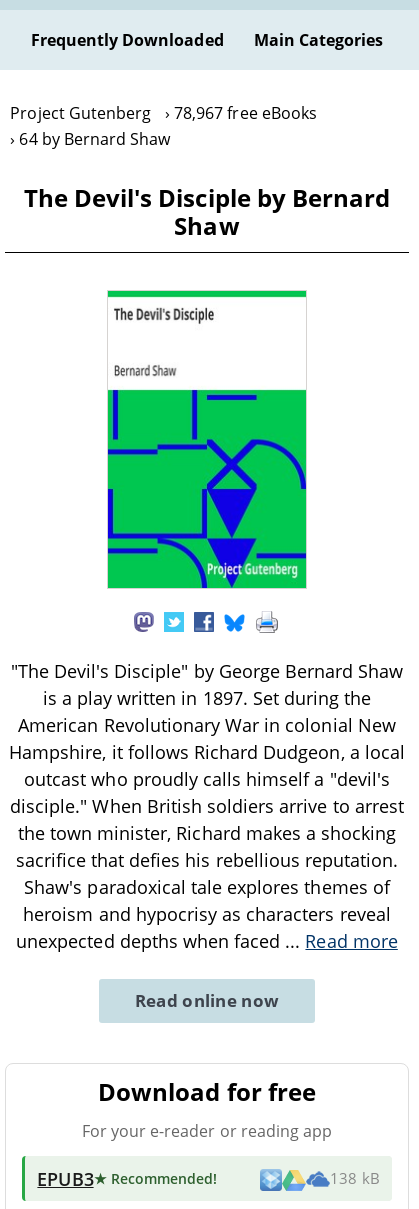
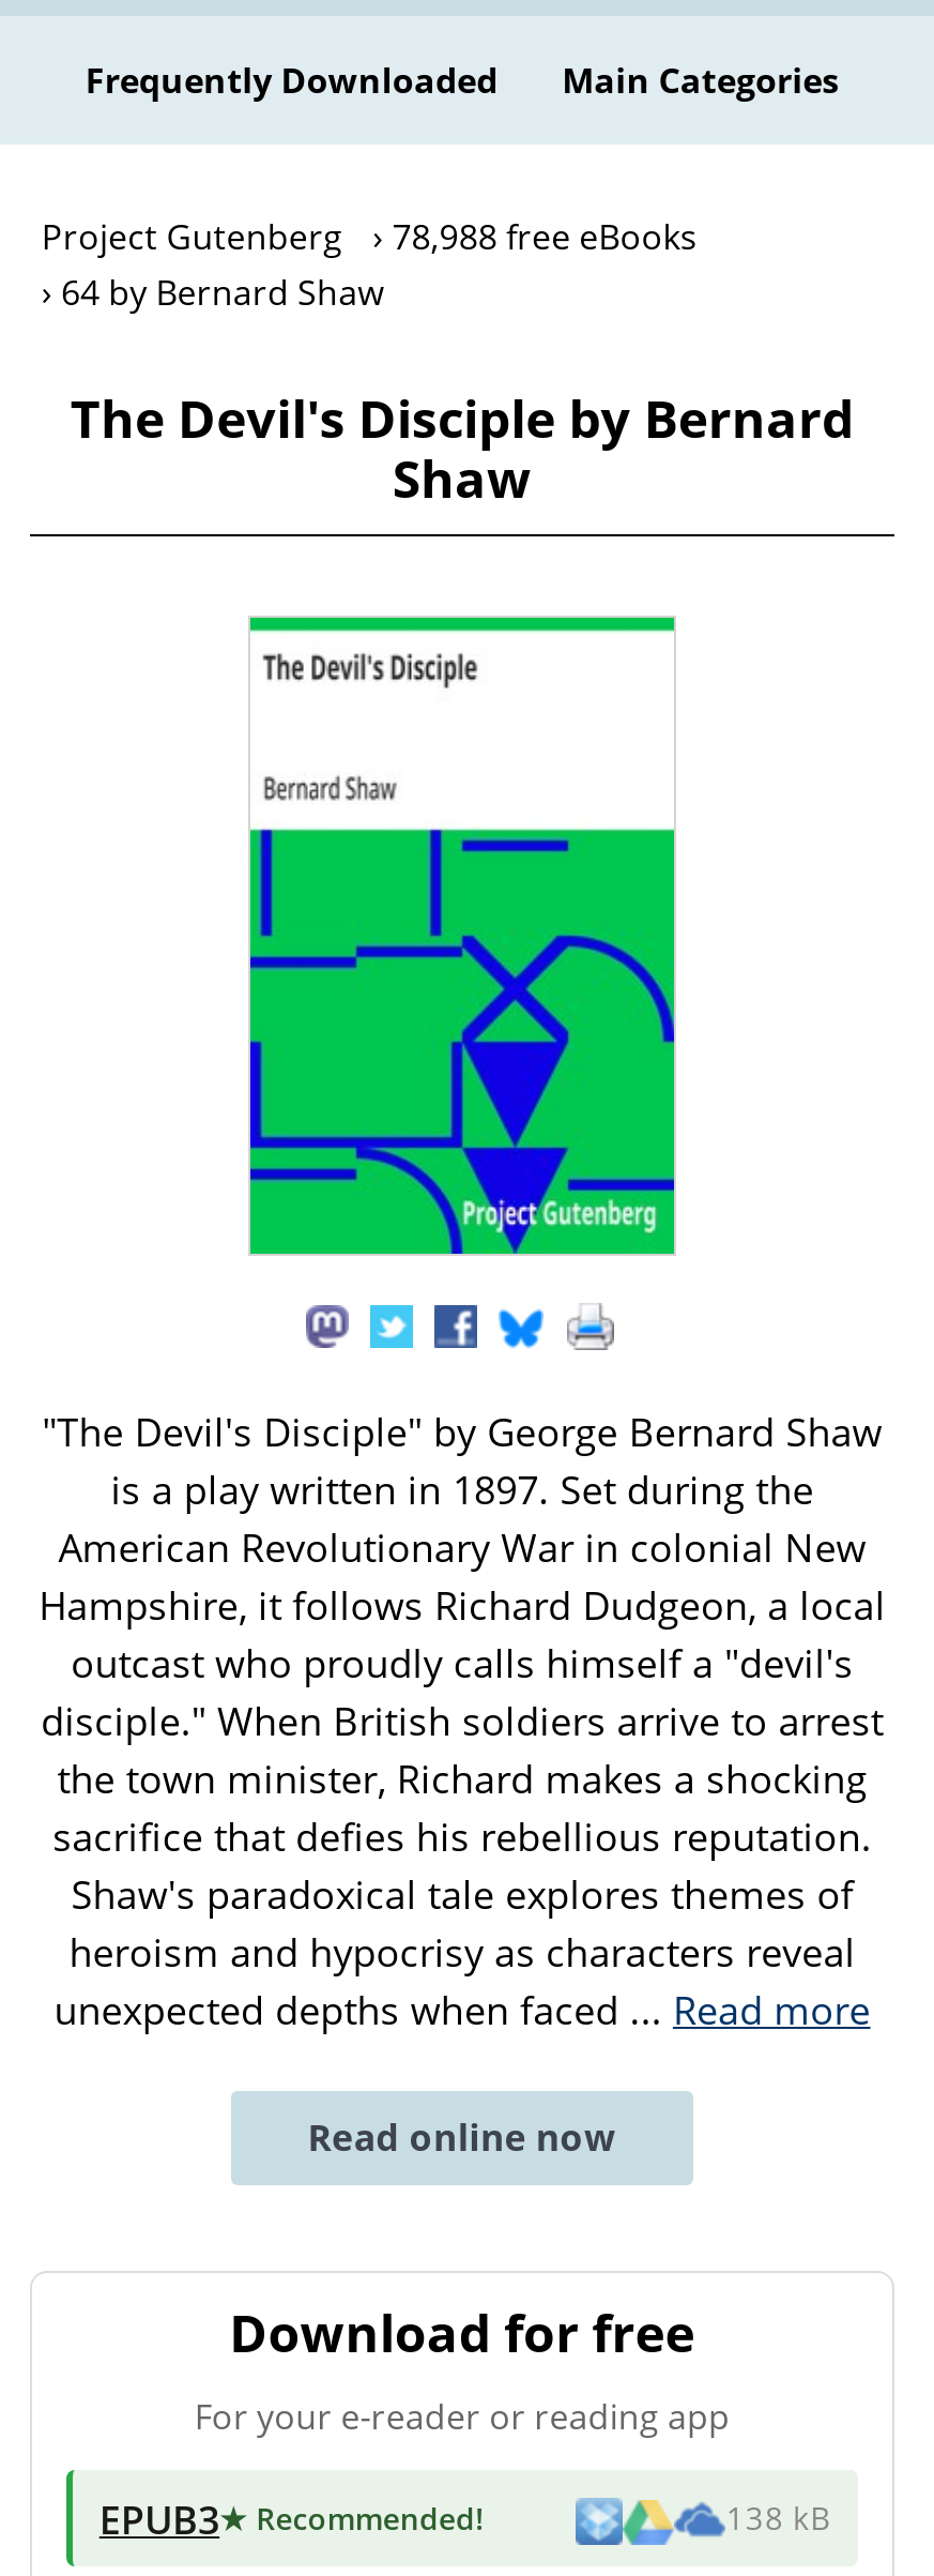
[10,102,317,124] Project Gutenberg 78,967 free eBooks -> [42,213,697,260] Project Gutenberg 78,988 free eBooks

